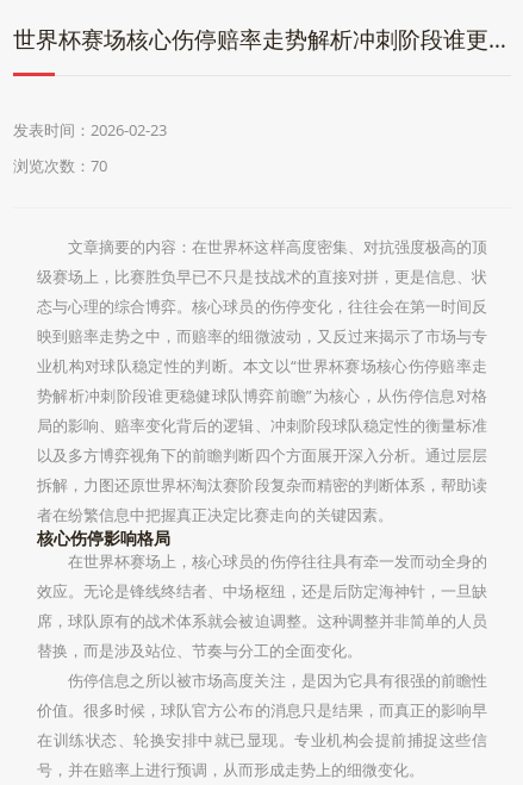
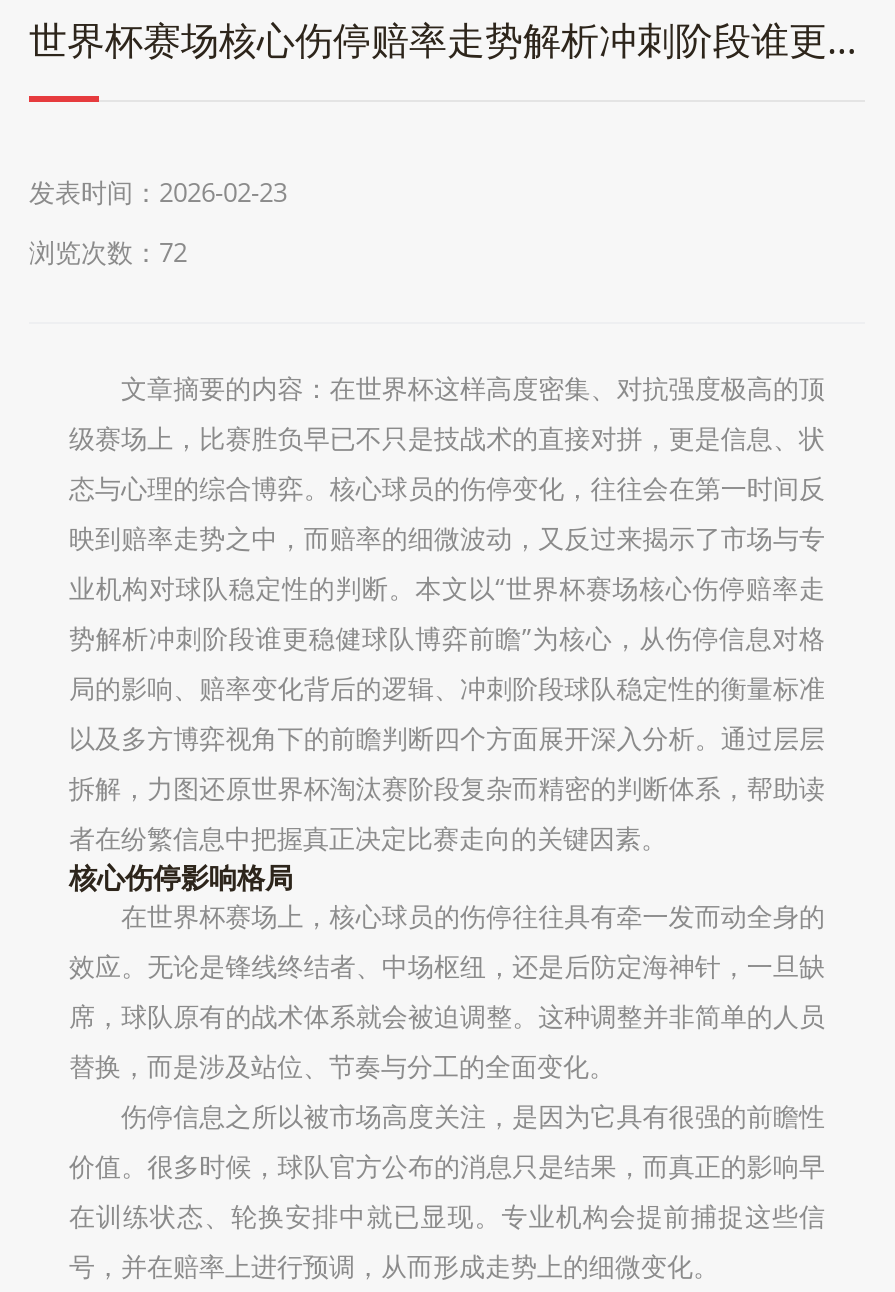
[13,155,107,176] 浏览次数：70 -> [29,234,187,270] 浏览次数：72

